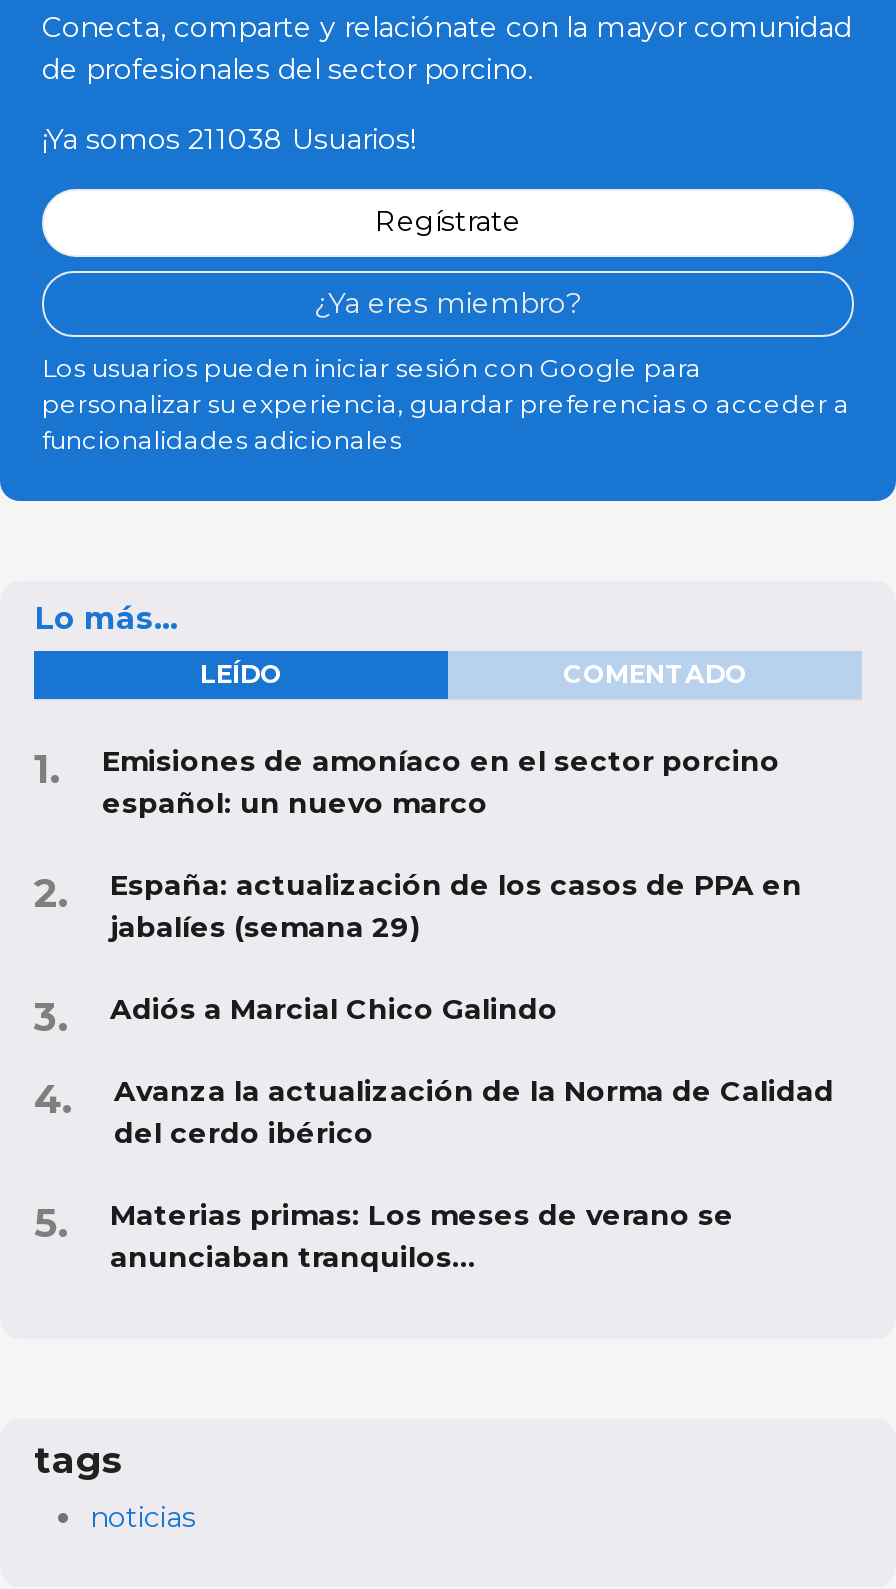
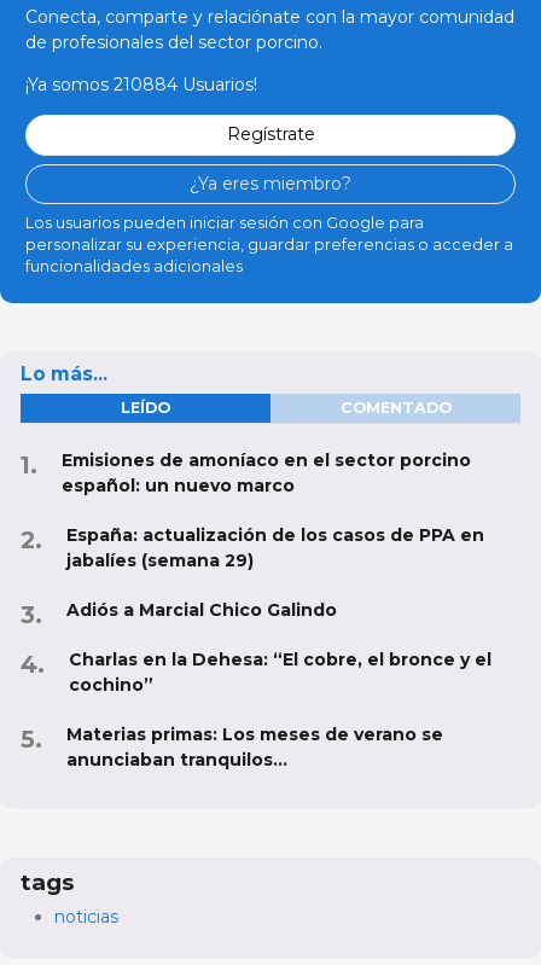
[42,121,416,157] ¡Ya somos 211038 Usuarios! -> [25,74,257,95] ¡Ya somos 210884 Usuarios!
[114,1073,834,1151] Avanza la actualización de la Norma de Calidad | del cerdo ibérico -> [69,649,491,696] Charlas en la Dehesa: “El cobre, el bronce y el | cochino”

